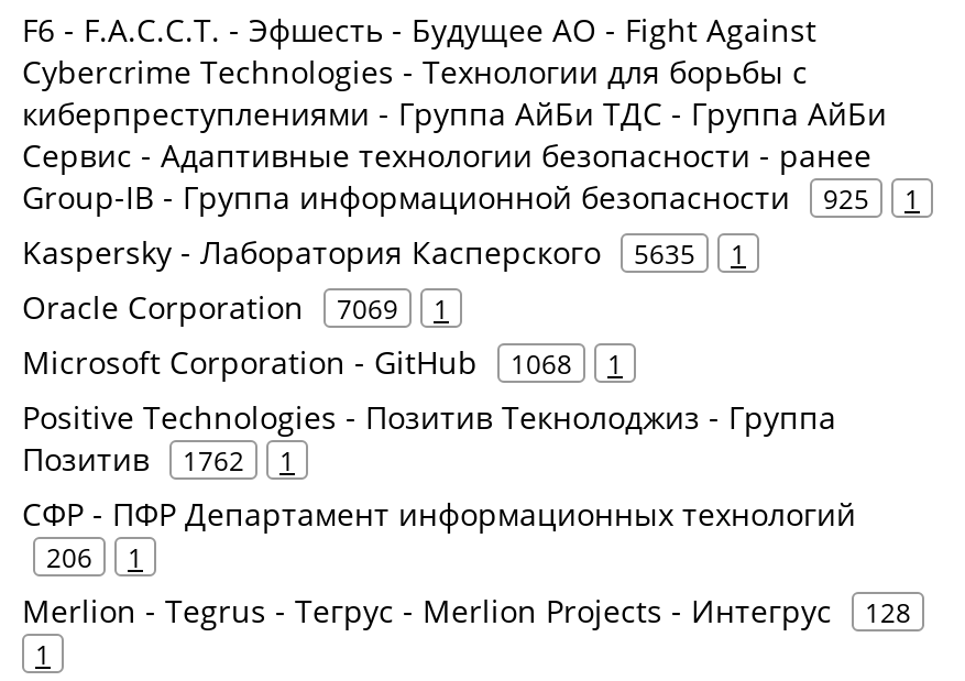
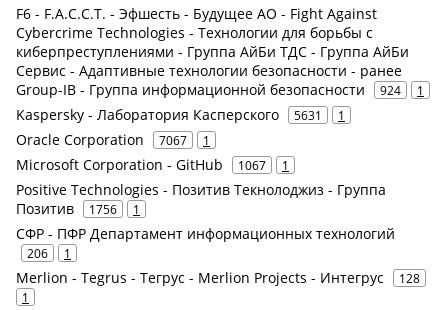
[823,180,869,216] 925 -> [380,82,401,98] 924
[22,231,746,273] Kaspersky - Лаборатория Касперского 5635 1 -> [16,105,345,124] Kaspersky - Лаборатория Касперского 5631 1
[22,286,449,328] Oracle Corporation 7069 1 -> [16,130,210,149] Oracle Corporation 7067 1
[22,341,623,383] Microsoft Corporation - GitHub 1068 1 -> [16,155,289,174] Microsoft Corporation - GitHub 1067 1
[22,438,295,480] Позитив 1762 1 -> [16,199,140,218] Позитив 1756 1

